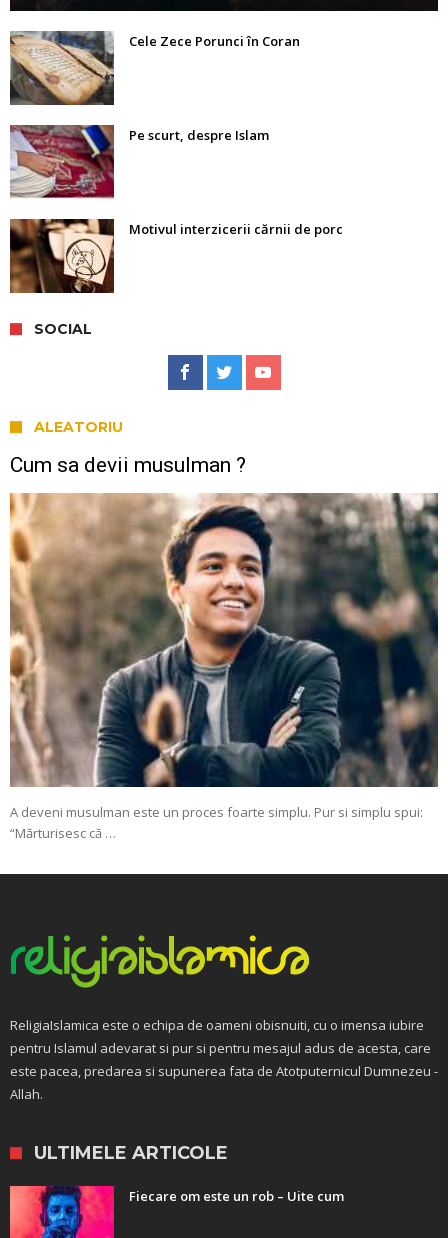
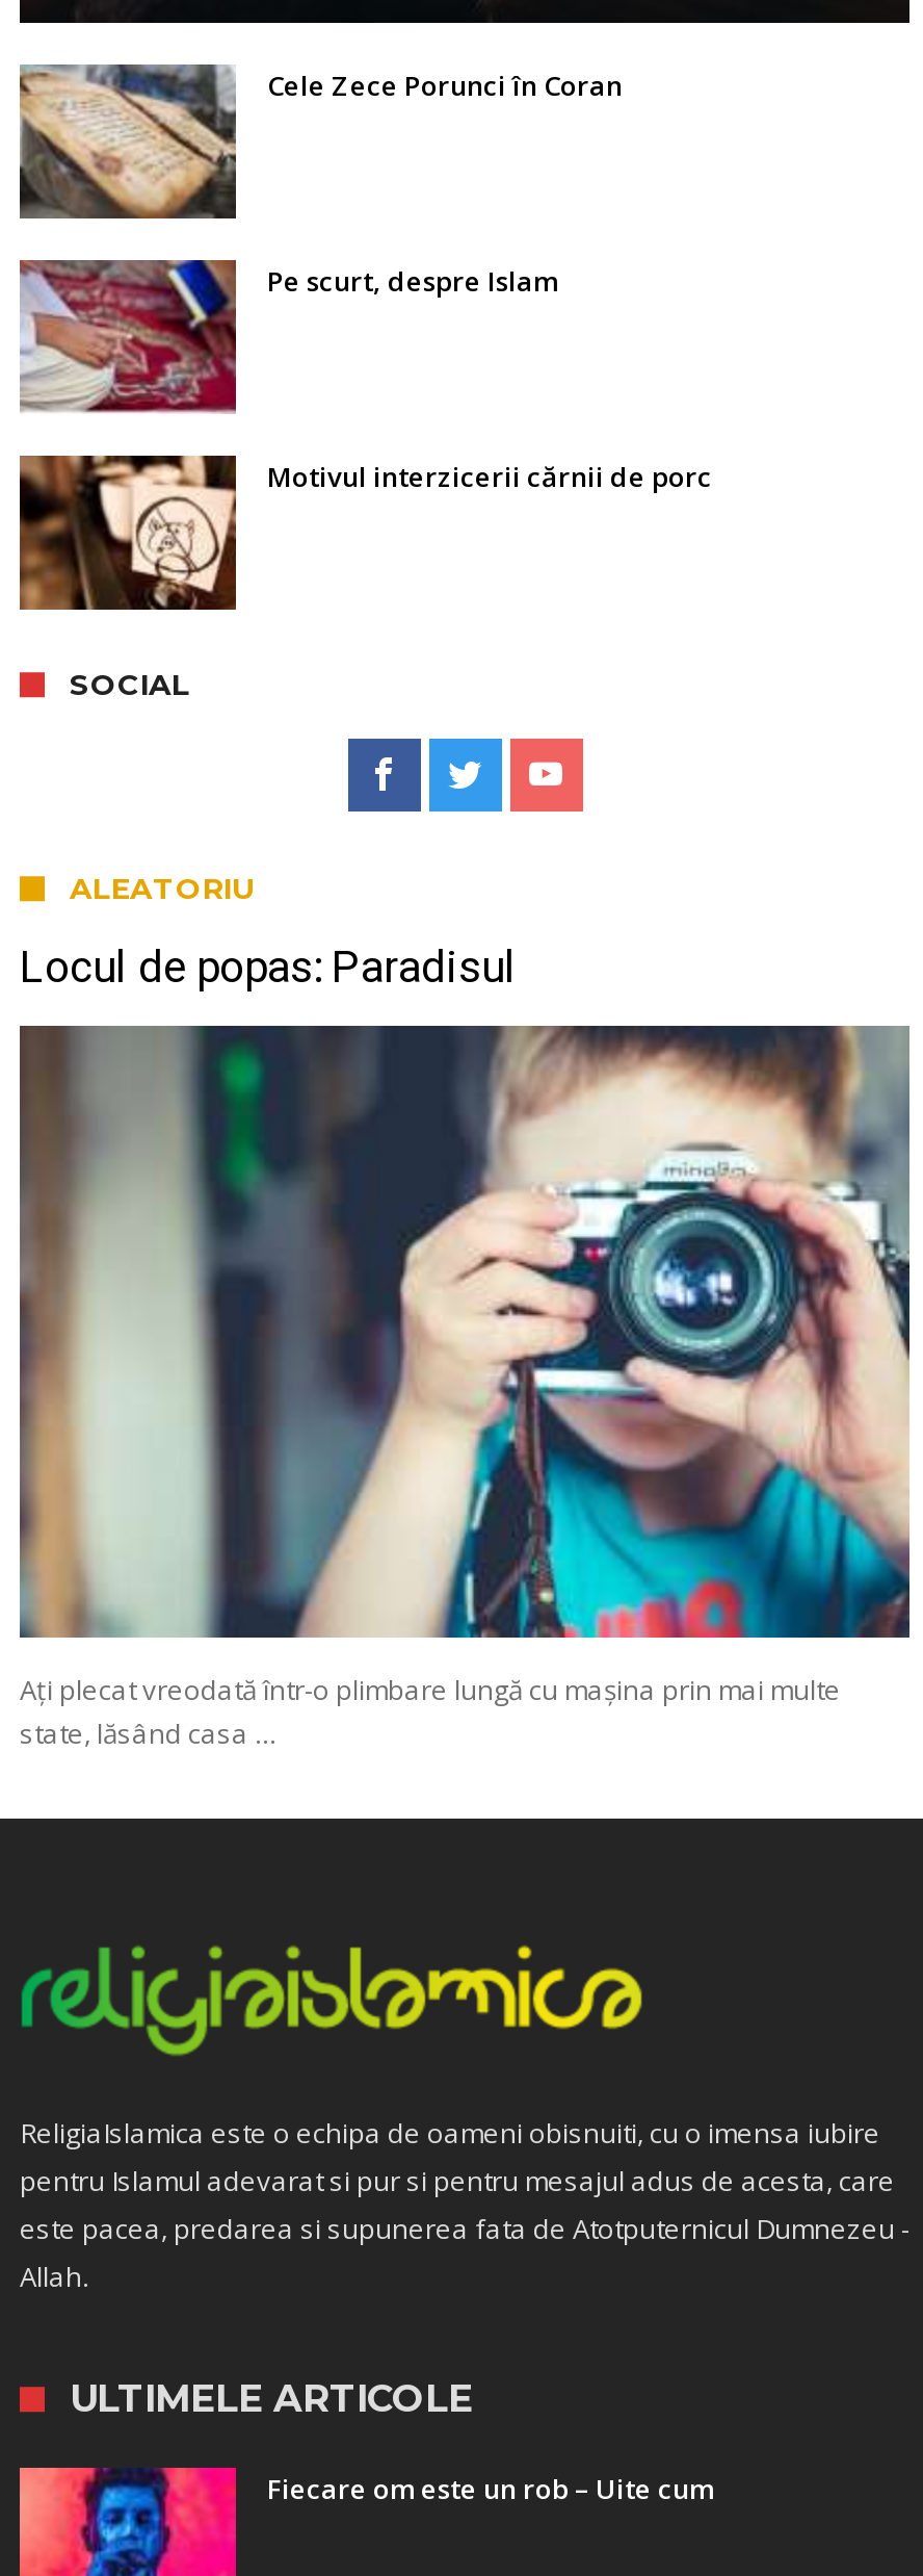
[10,453,246,477] Cum sa devii musulman ? -> [20,943,517,993] Locul de popas: Paradisul
[9,492,439,842] [image] | A deveni musulman este un proces foarte simplu. Pur si simplu spui: | “Mărturisesc că … -> [18,1024,909,1753] [image] | Ați plecat vreodată într-o plimbare lungă cu mașina prin mai multe | state, lăsând casa …

